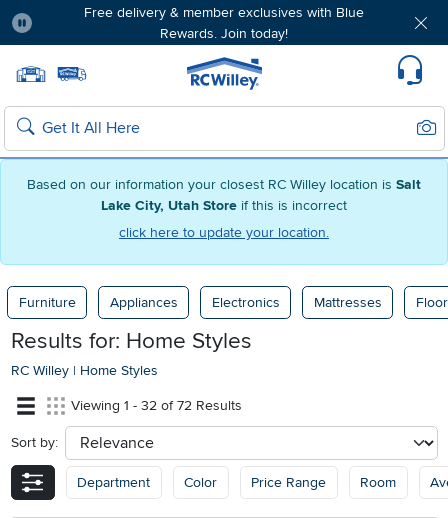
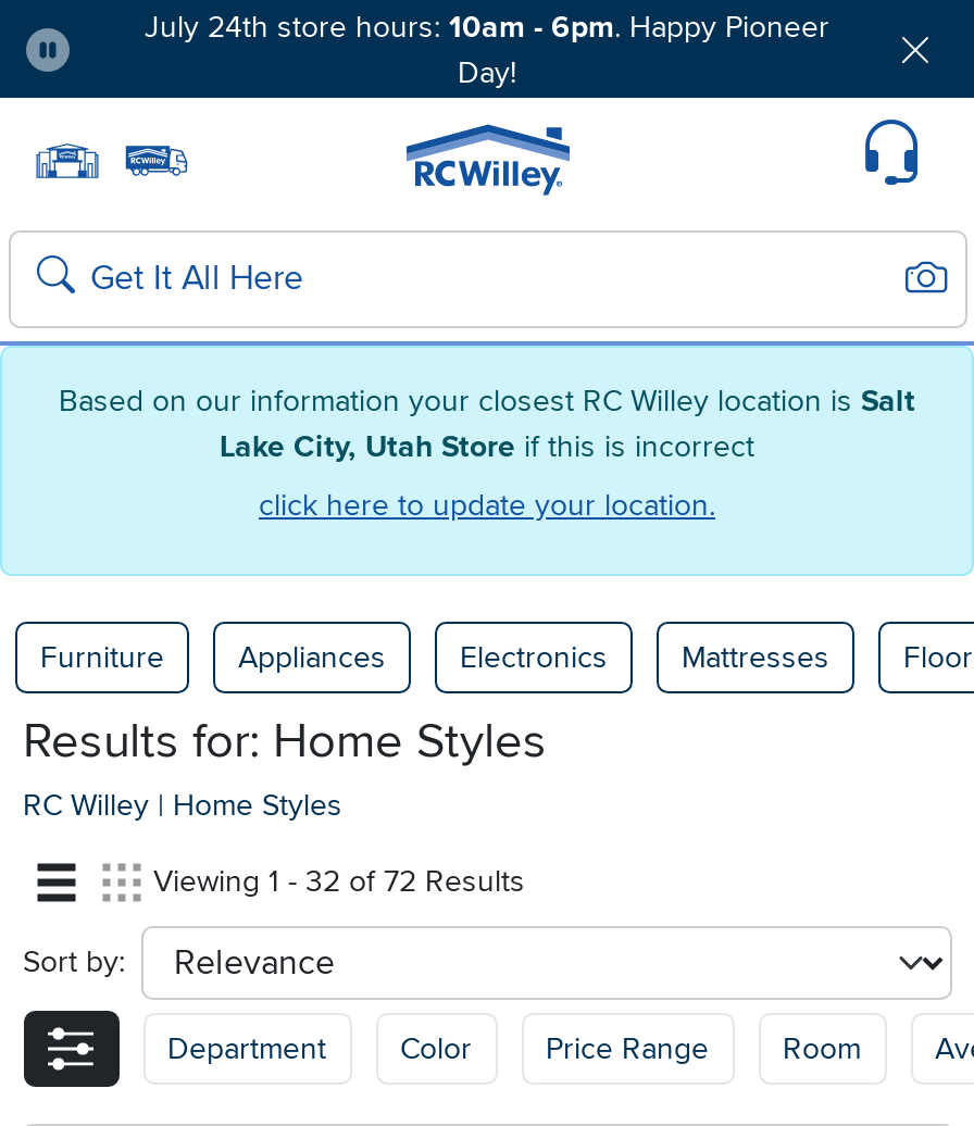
[84,3,364,41] Free delivery & member exclusives with Blue | Rewards. Join today! -> [145,8,829,90] July 24th store hours: 10am - 6pm. Happy Pioneer | Day!

